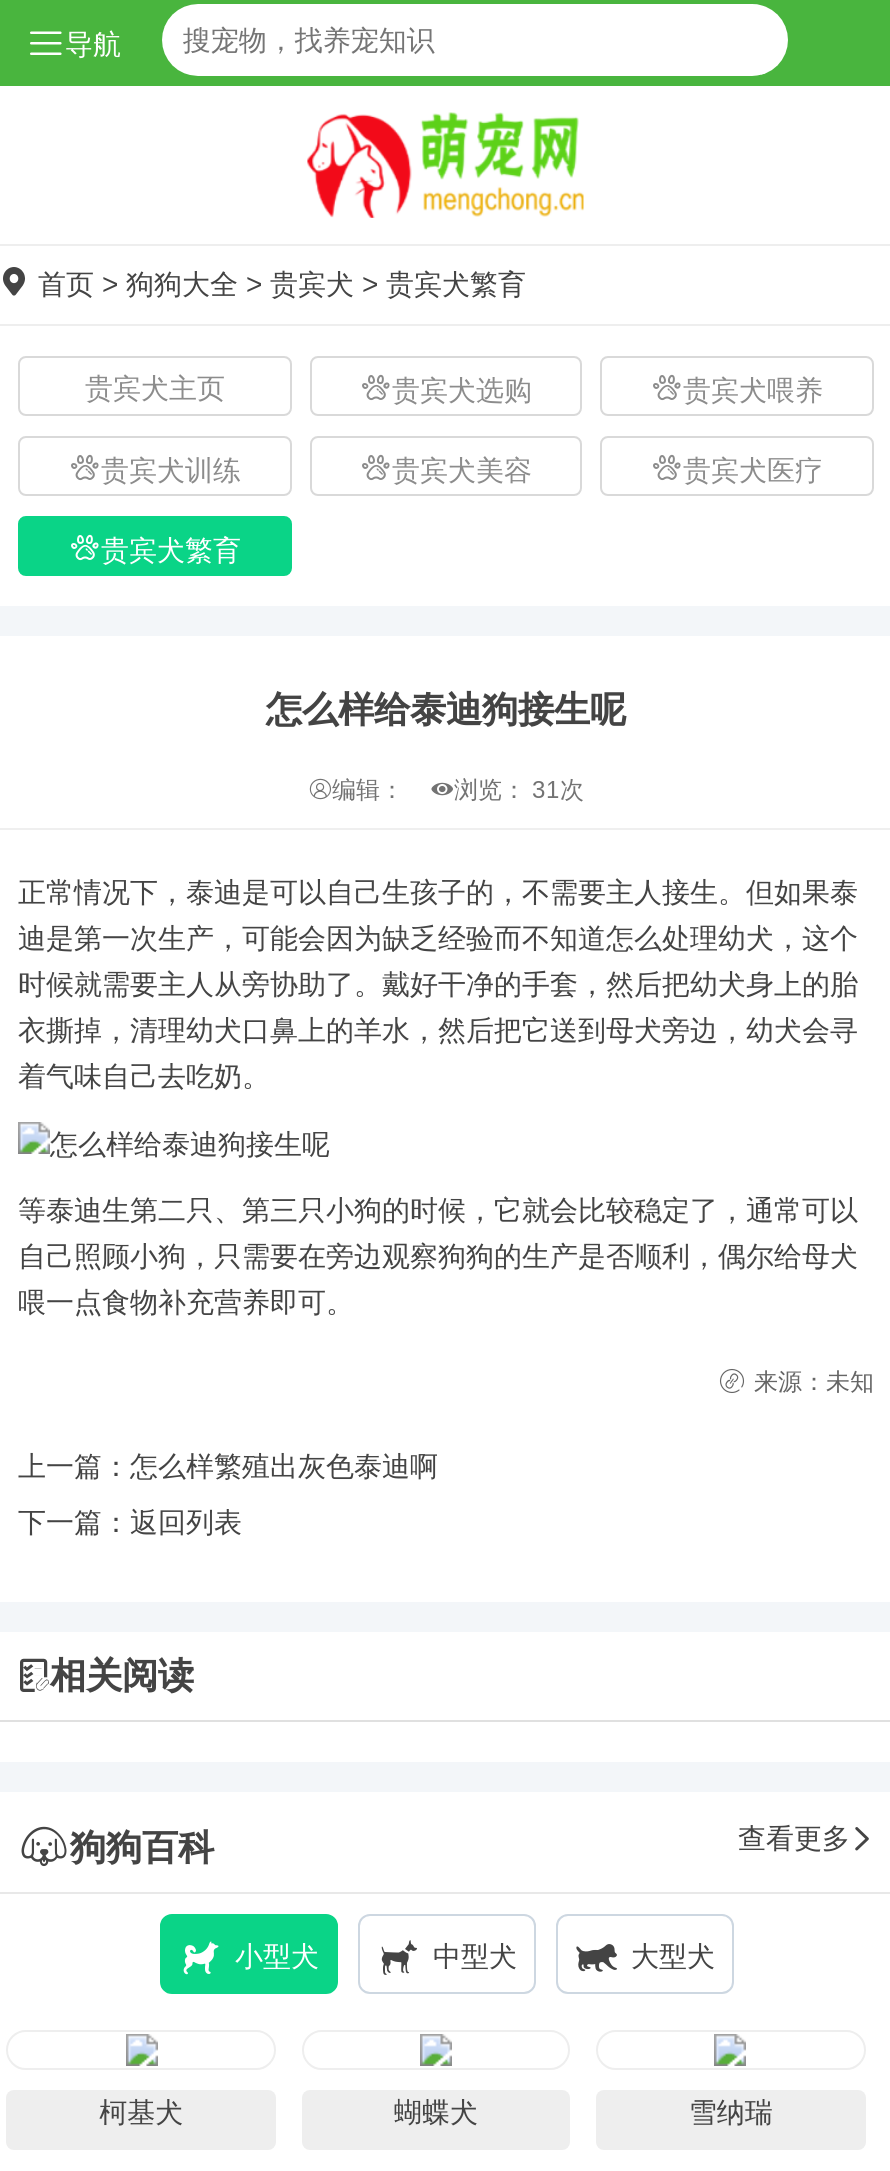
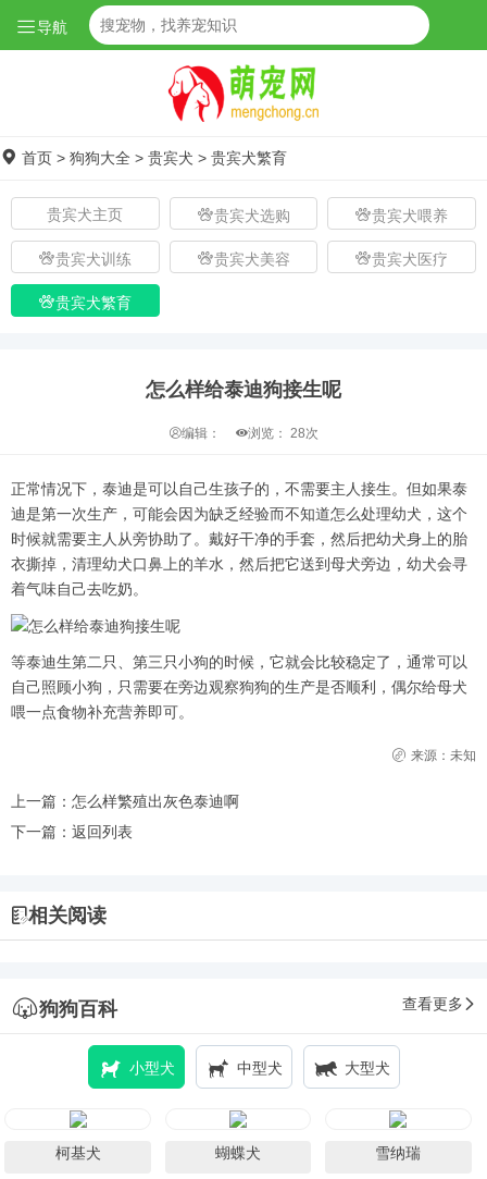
[332,777,584,805] 编辑： 浏览：31次 -> [182,426,319,441] 编辑： 浏览：28次

